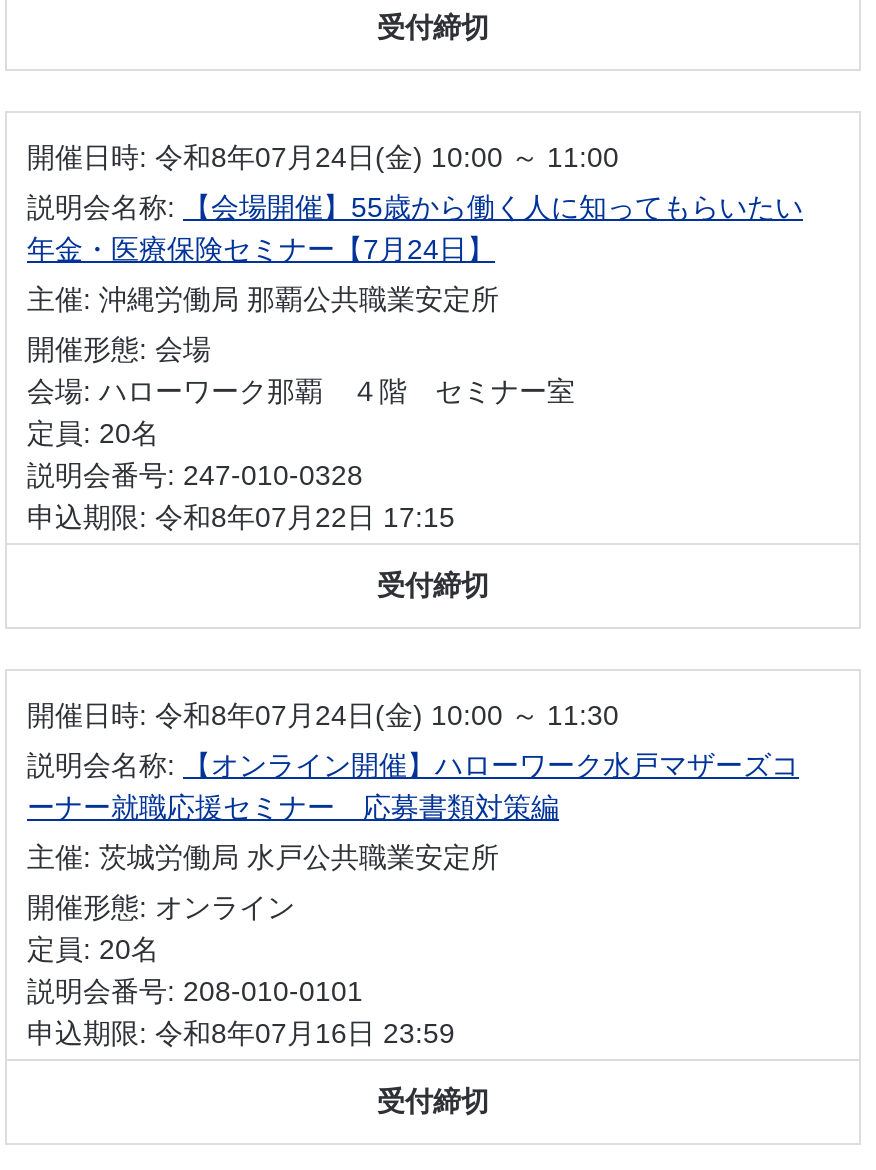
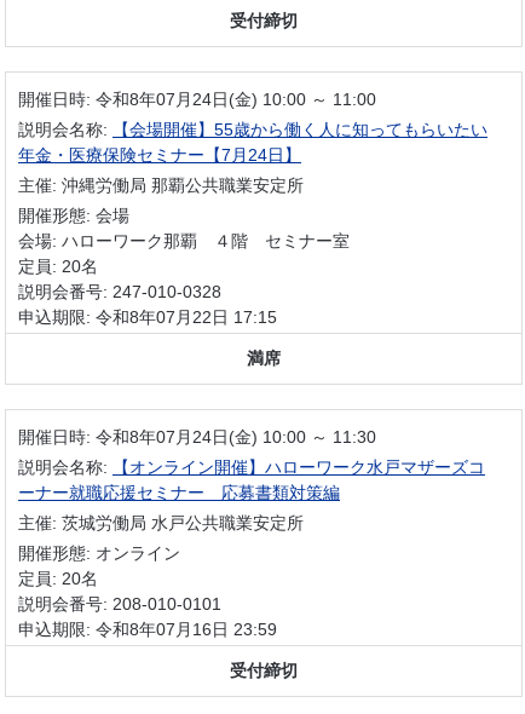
[377,568,489,600] 受付締切 -> [247,348,281,367] 満席

